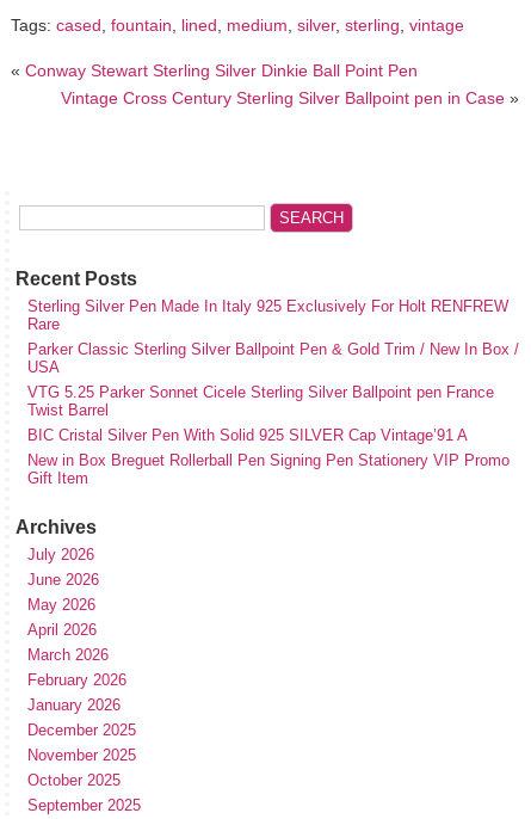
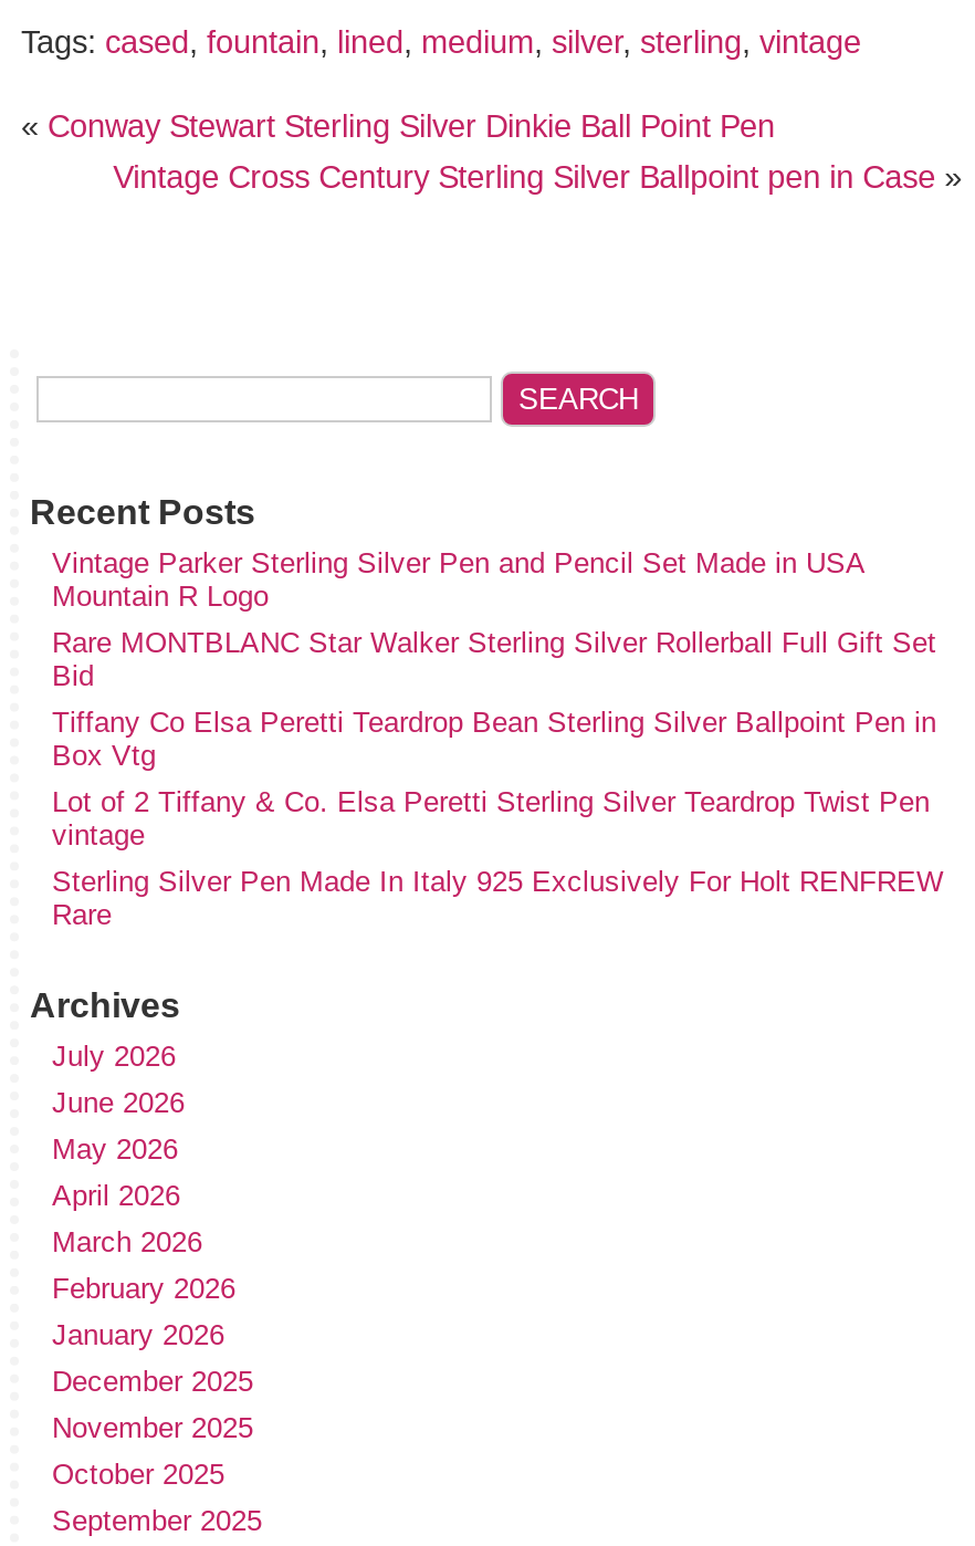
none -> [52,546,936,851] Vintage Parker Sterling Silver Pen and Pencil Set Made in USA | Mountain R Logo | Rare MONTBLANC Star Walker Sterling Silver Rollerball Full Gift Set | Bid | Tiffany Co Elsa Peretti Teardrop Bean Sterling Silver Ballpoint Pen in | Box Vtg | Lot of 2 Tiffany & Co. Elsa Peretti Sterling Silver Teardrop Twist Pen | vintage
moved [27,297,508,333] -> [52,864,943,931]: Sterling Silver Pen Made In Italy 925 Exclusively For Holt RENFREW | Rare
[27,340,519,487] Parker Classic Sterling Silver Ballpoint Pen & Gold Trim / New In Box / | USA | VTG 5.25 Parker Sonnet Cicele Sterling Silver Ballpoint pen France | Twist Barrel | BIC Cristal Silver Pen With Solid 925 SILVER Cap Vintage’91 A | New in Box Breguet Rollerball Pen Signing Pen Stationery VIP Promo | Gift Item -> none

